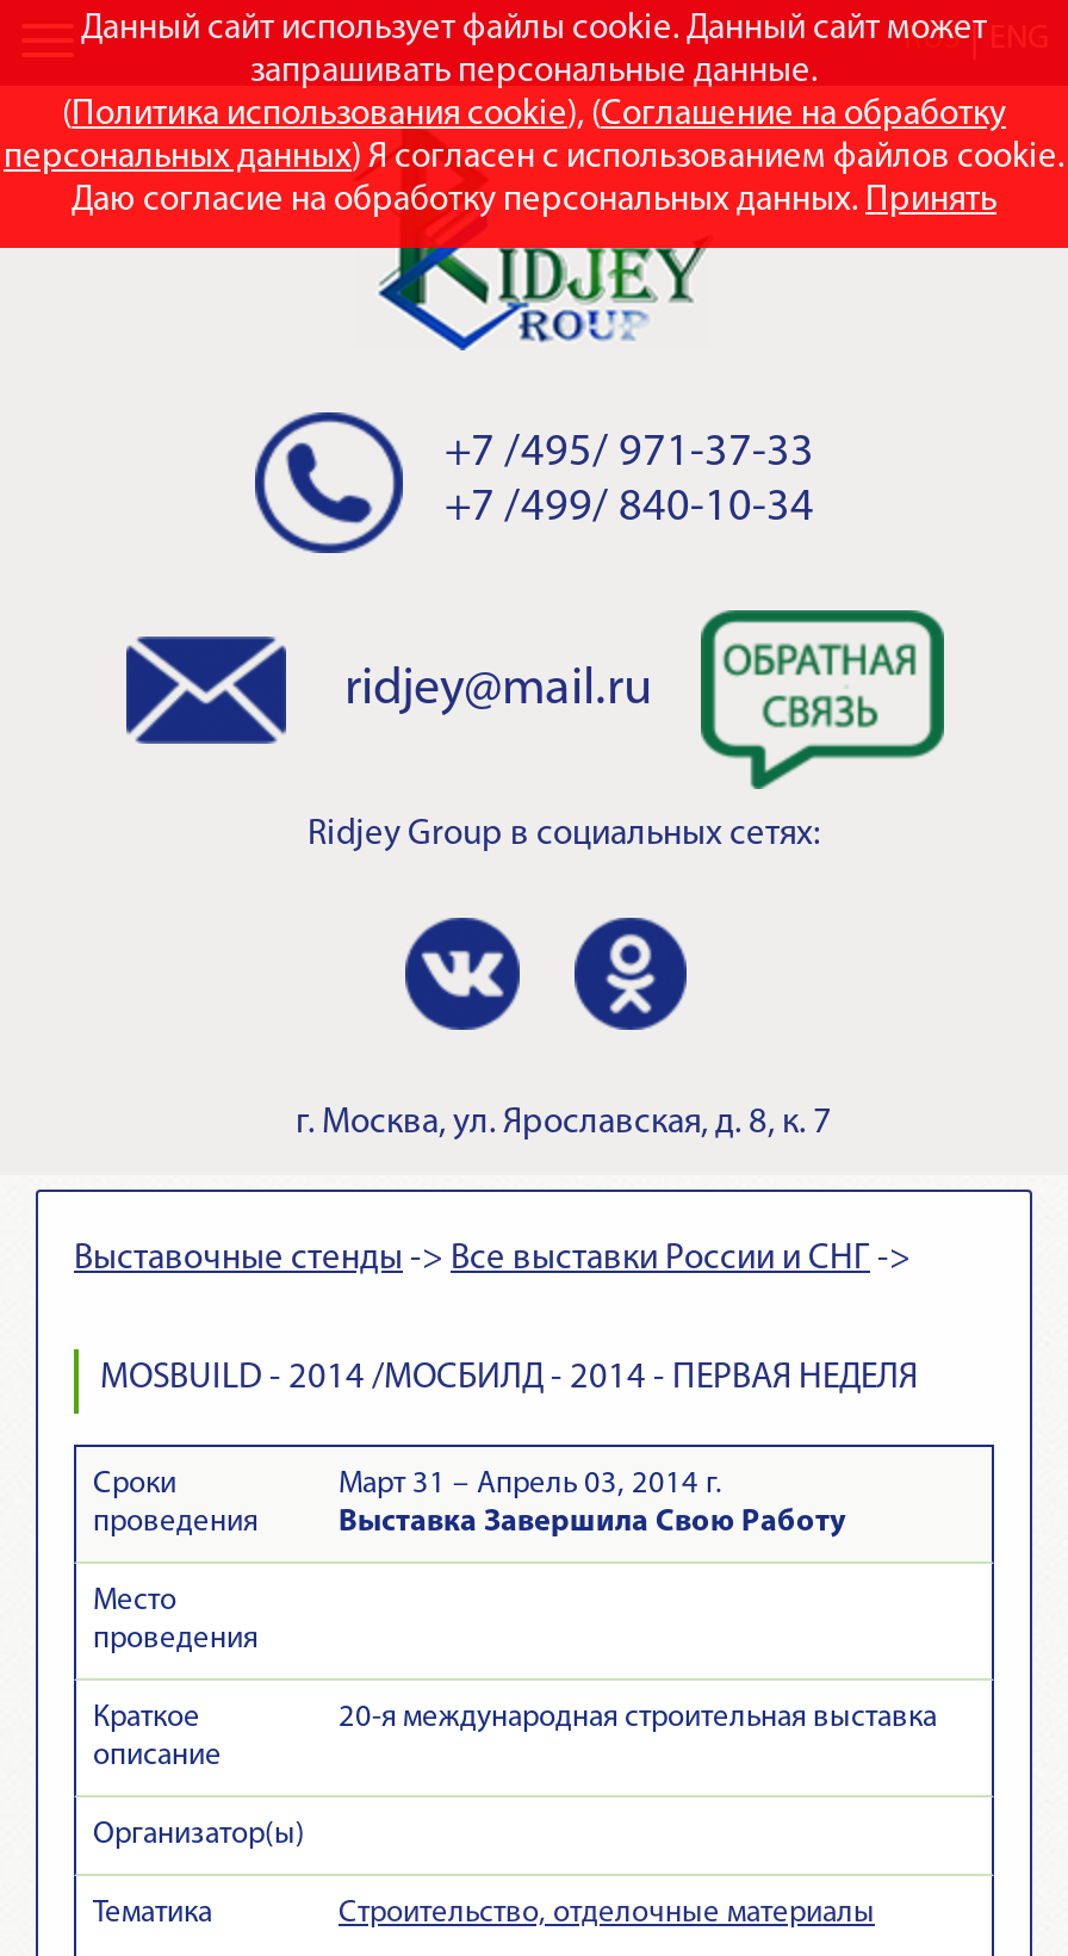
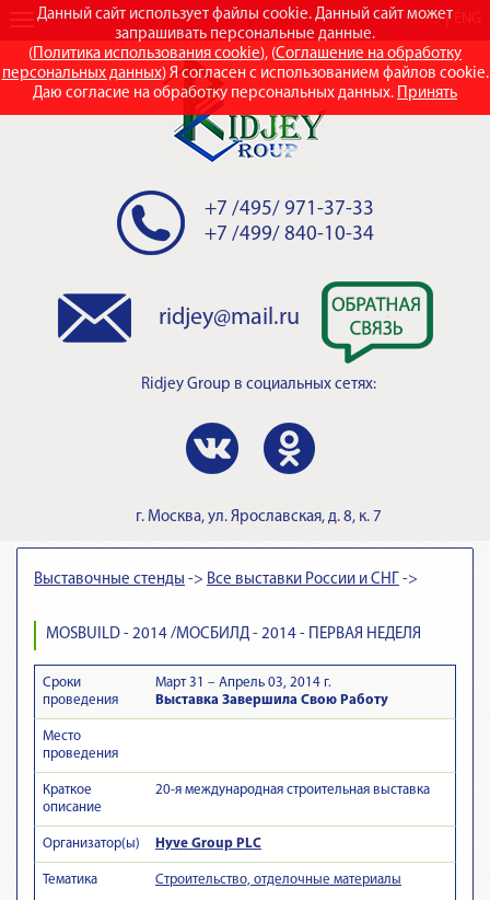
none -> [155,836,261,850] Hyve Group PLC

